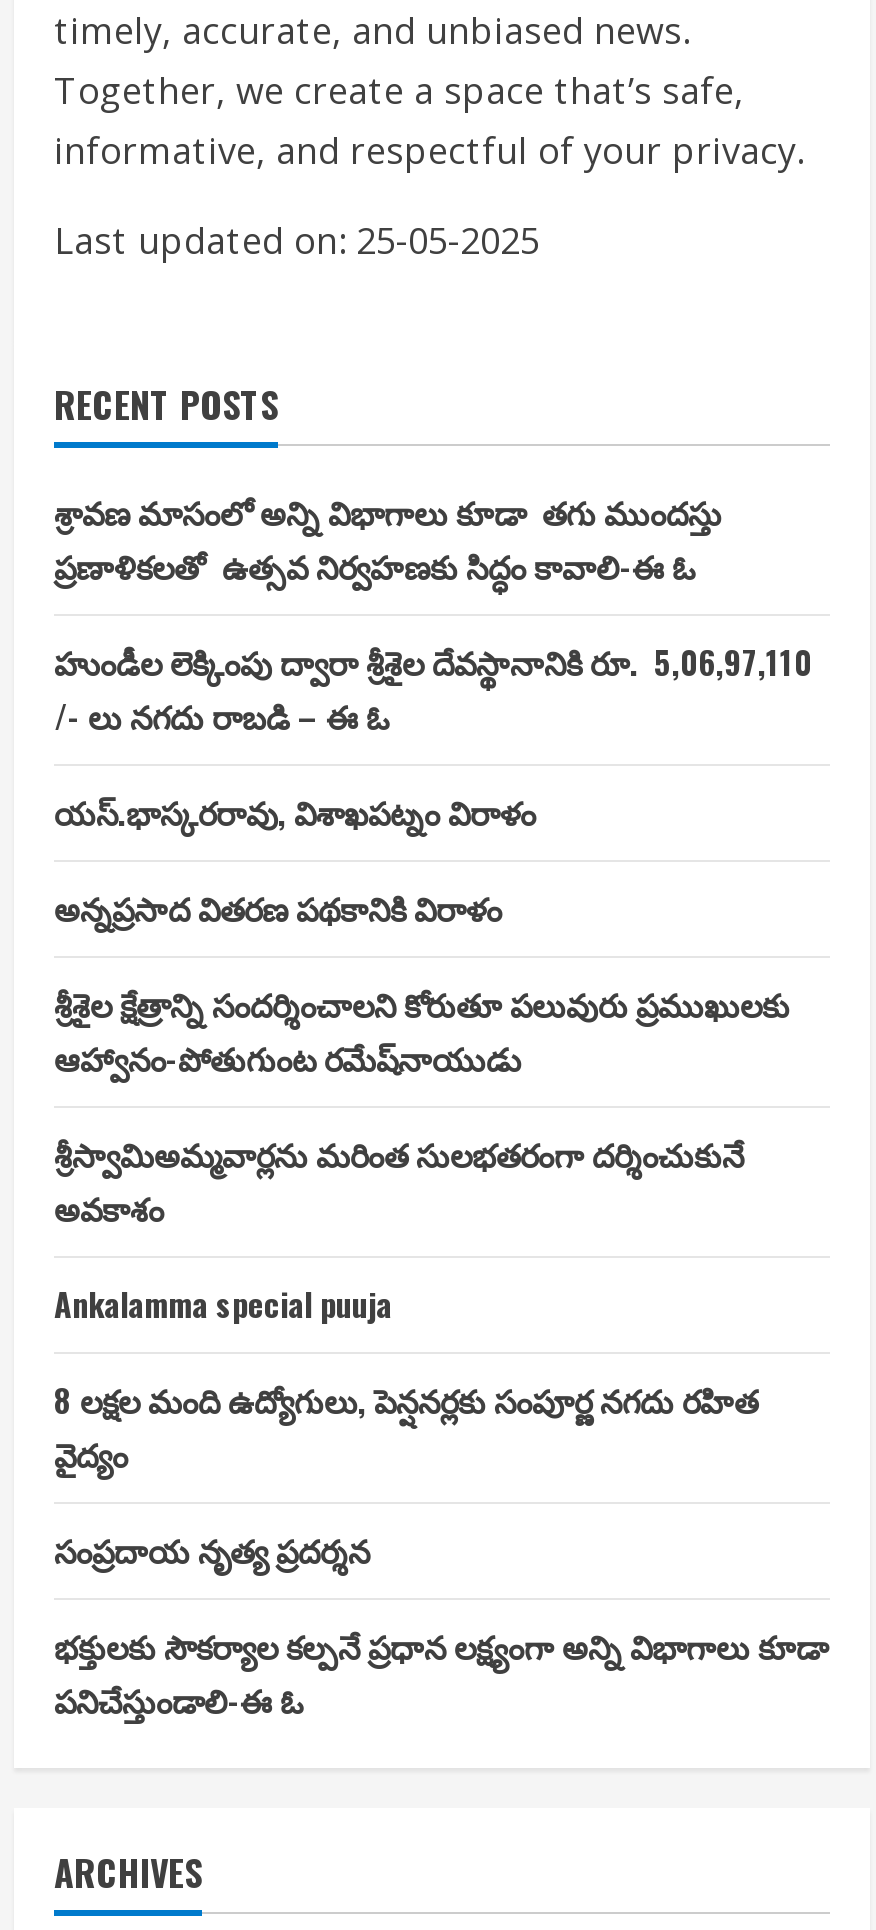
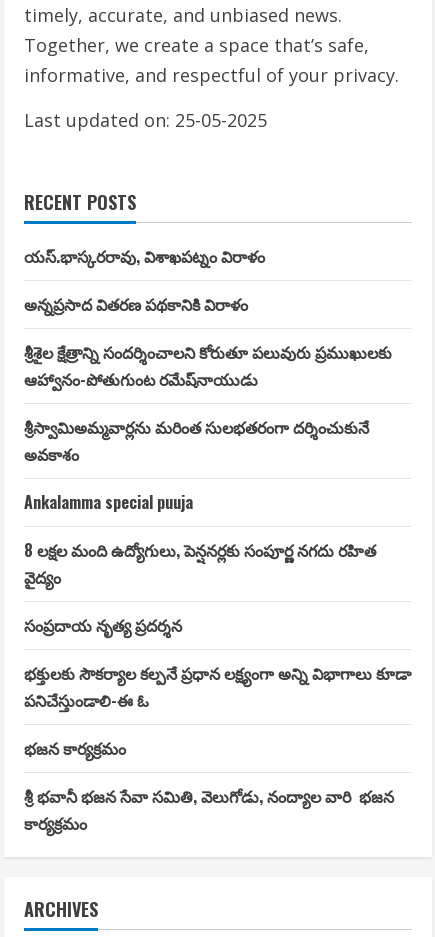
[54,488,812,740] శ్రావణ మాసంలో అన్ని విభాగాలు కూడా తగు ముందస్తు | ప్రణాళికలతో ఉత్సవ నిర్వహణకు సిద్ధం కావాలి-ఈ ఓ | హుండీల లెక్కింపు ద్వారా శ్రీశైల దేవస్థానానికి రూ. 5,06,97,110 | /- లు నగదు రాబడి – ఈ ఓ -> none
moved [54,788,828,1724] -> [24,244,411,712]: యస్.భాస్కరరావు, విశాఖపట్నం విరాళం | అన్నప్రసాద వితరణ పథకానికి విరాళం | శ్రీశైల క్షేత్రాన్ని సందర్శించాలని కోరుతూ పలువురు ప్రముఖులకు | ... | భక్తులకు సౌకర్యాల కల్పనే ప్రధాన లక్ష్యంగా అన్ని విభాగాలు కూడా | పనిచేస్తుండాలి-ఈ ఓ
none -> [24,736,394,835] భజన కార్యక్రమం | శ్రీ భవానీ భజన సేవా సమితి, వెలుగోడు, నంద్యాల వారి భజన | కార్యక్రమం

